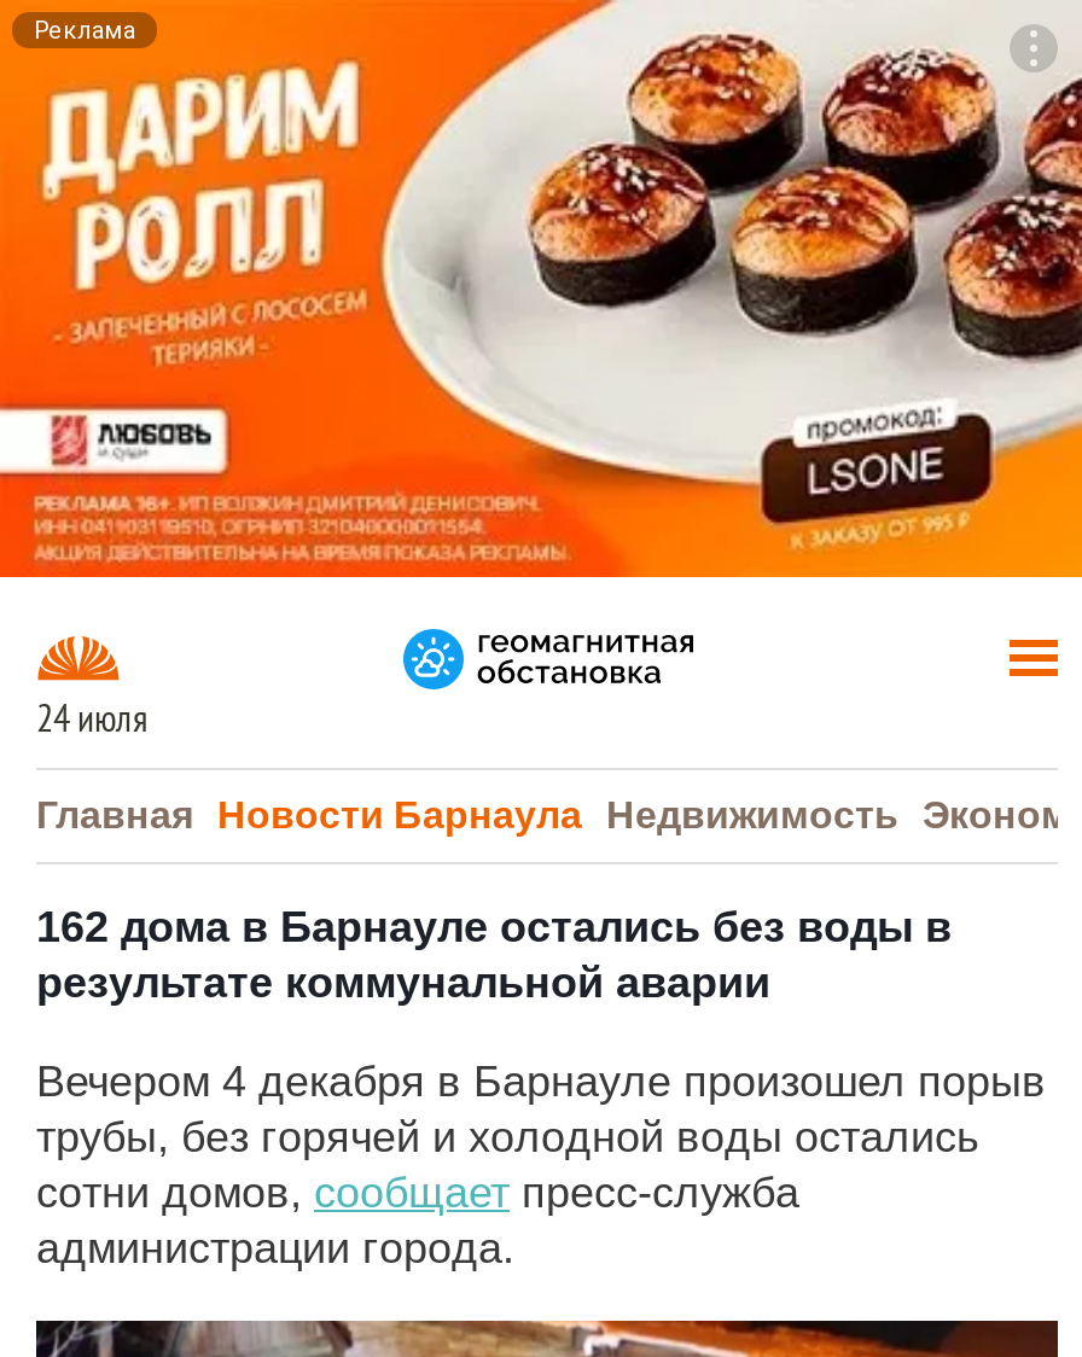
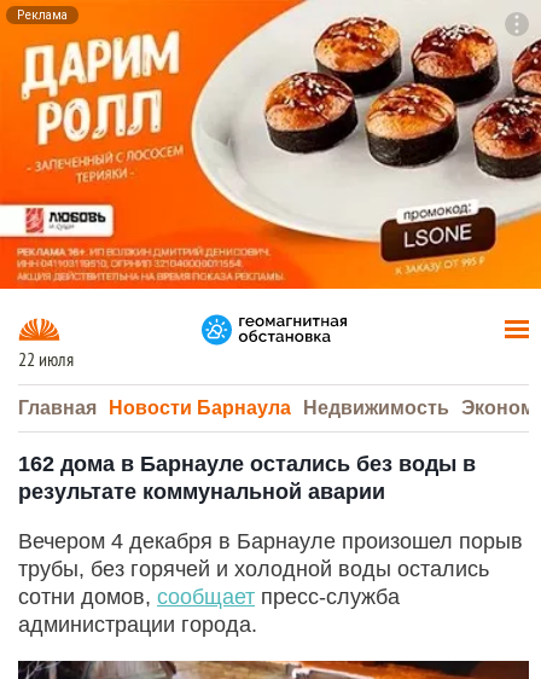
[36,698,147,741] 24 июля -> [18,349,74,371] 22 июля

